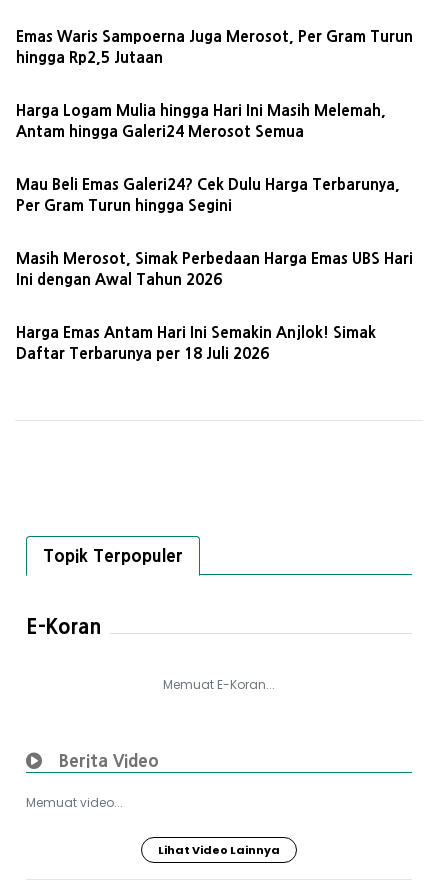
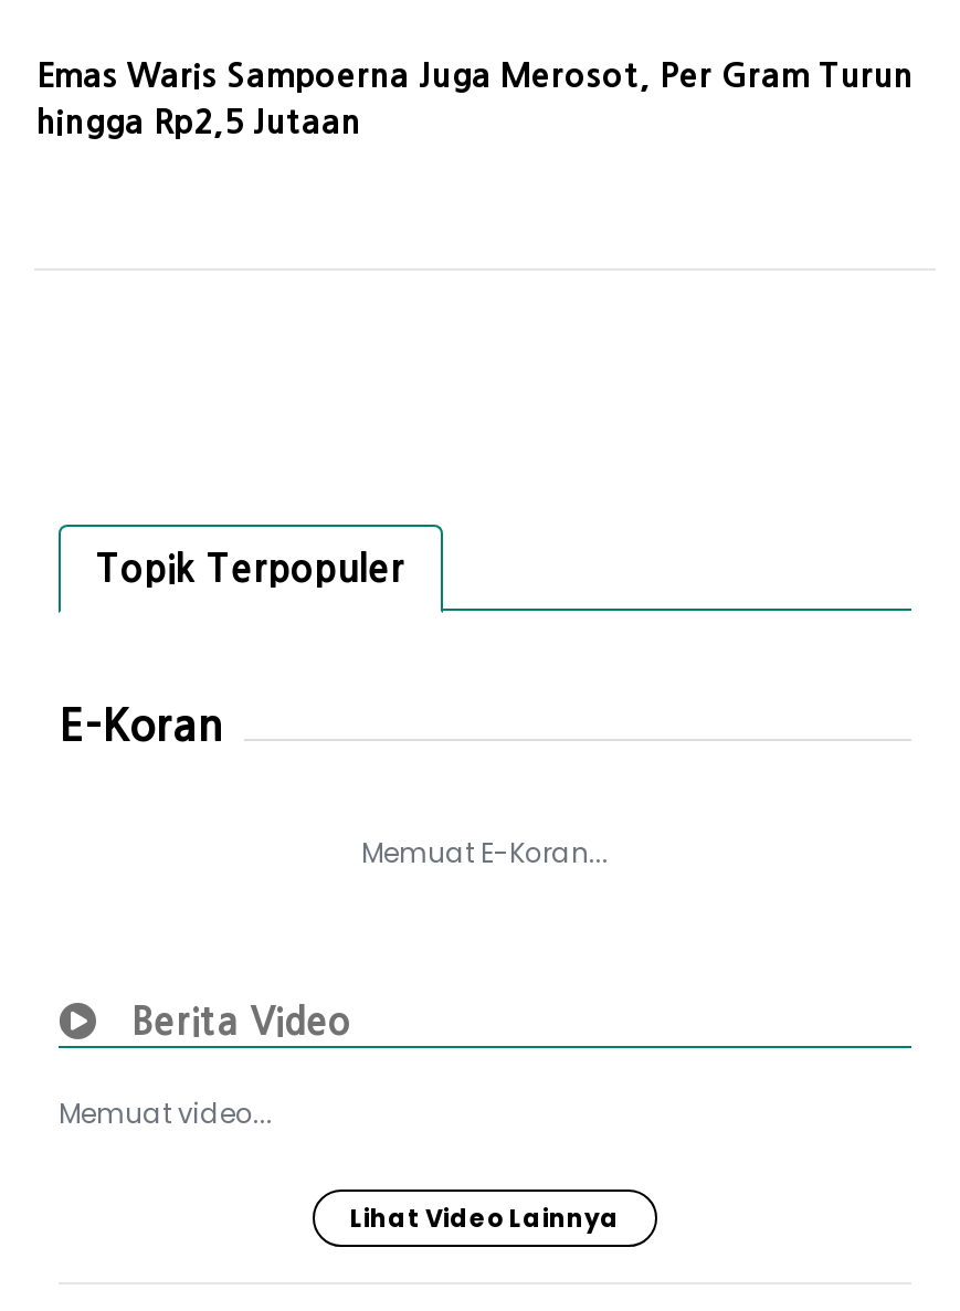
[16,103,386,139] Harga Logam Mulia hingga Hari Ini Masih Melemah, | Antam hingga Galeri24 Merosot Semua -> none
[16,177,400,213] Mau Beli Emas Galeri24? Cek Dulu Harga Terbarunya, | Per Gram Turun hingga Segini -> none
[16,251,413,287] Masih Merosot, Simak Perbedaan Harga Emas UBS Hari | Ini dengan Awal Tahun 2026 -> none
[16,325,376,361] Harga Emas Antam Hari Ini Semakin Anjlok! Simak | Daftar Terbarunya per 18 Juli 2026 -> none

